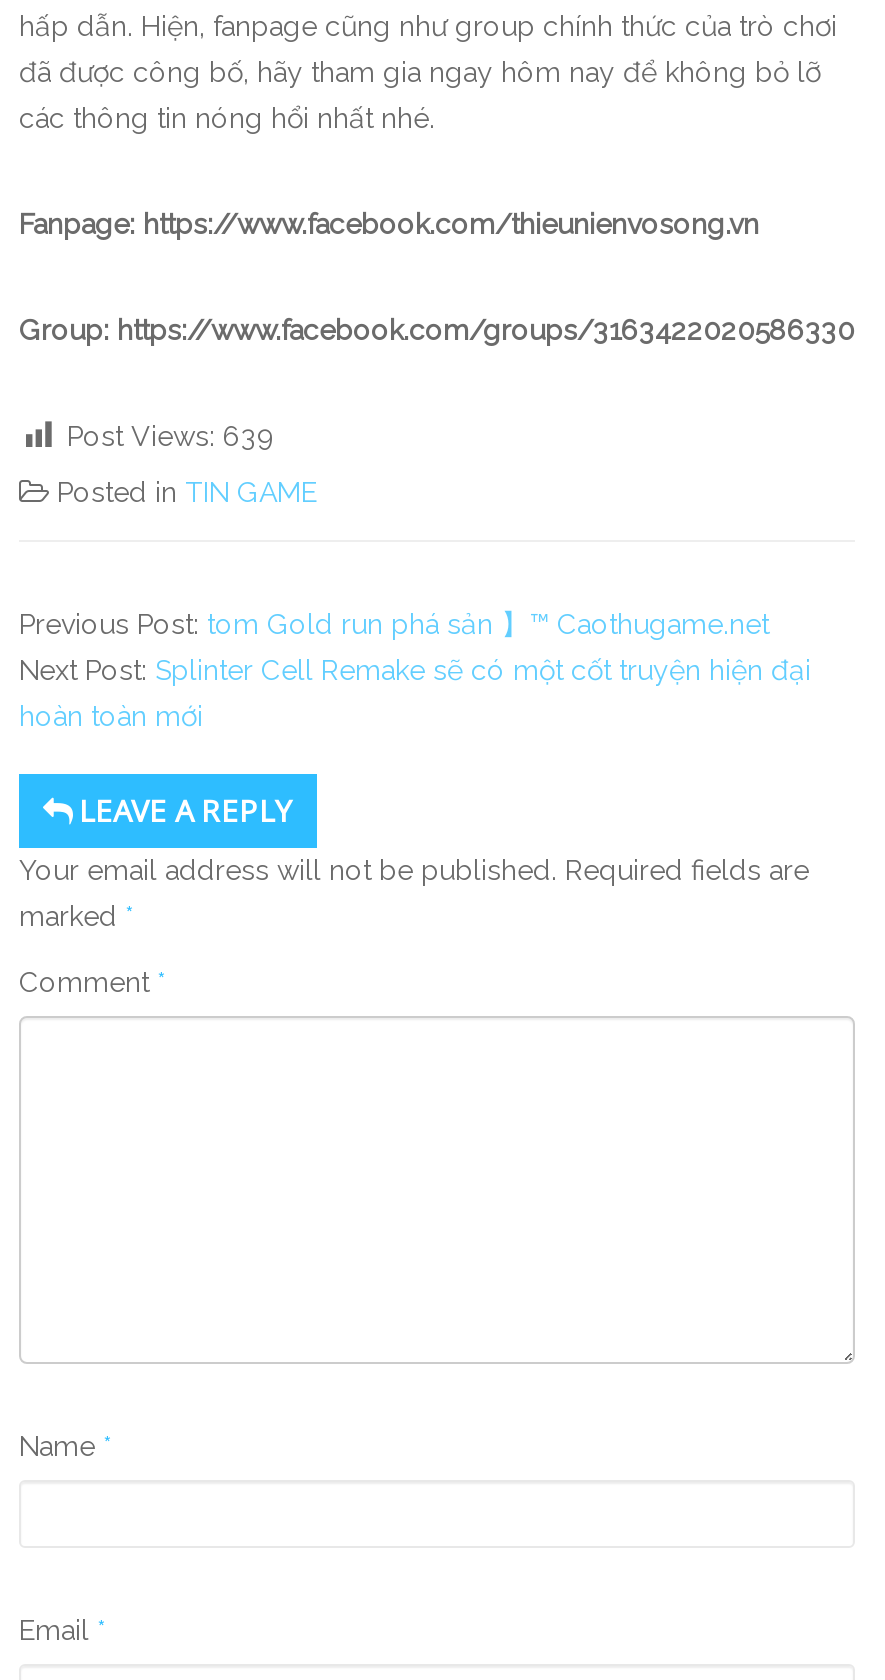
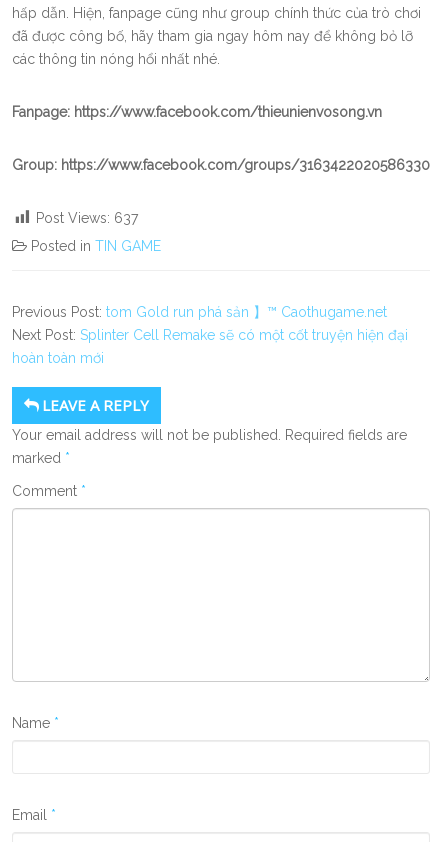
[67,420,273,452] Post Views: 639 -> [36,210,138,226] Post Views: 637

